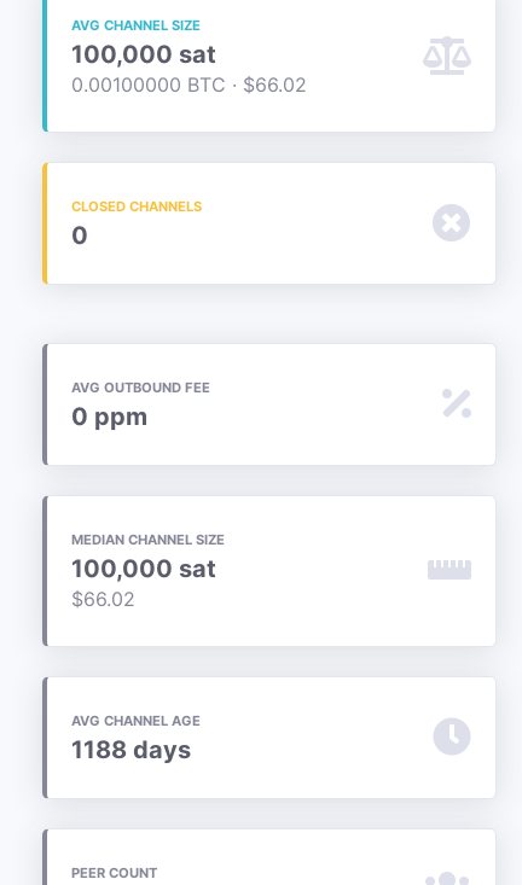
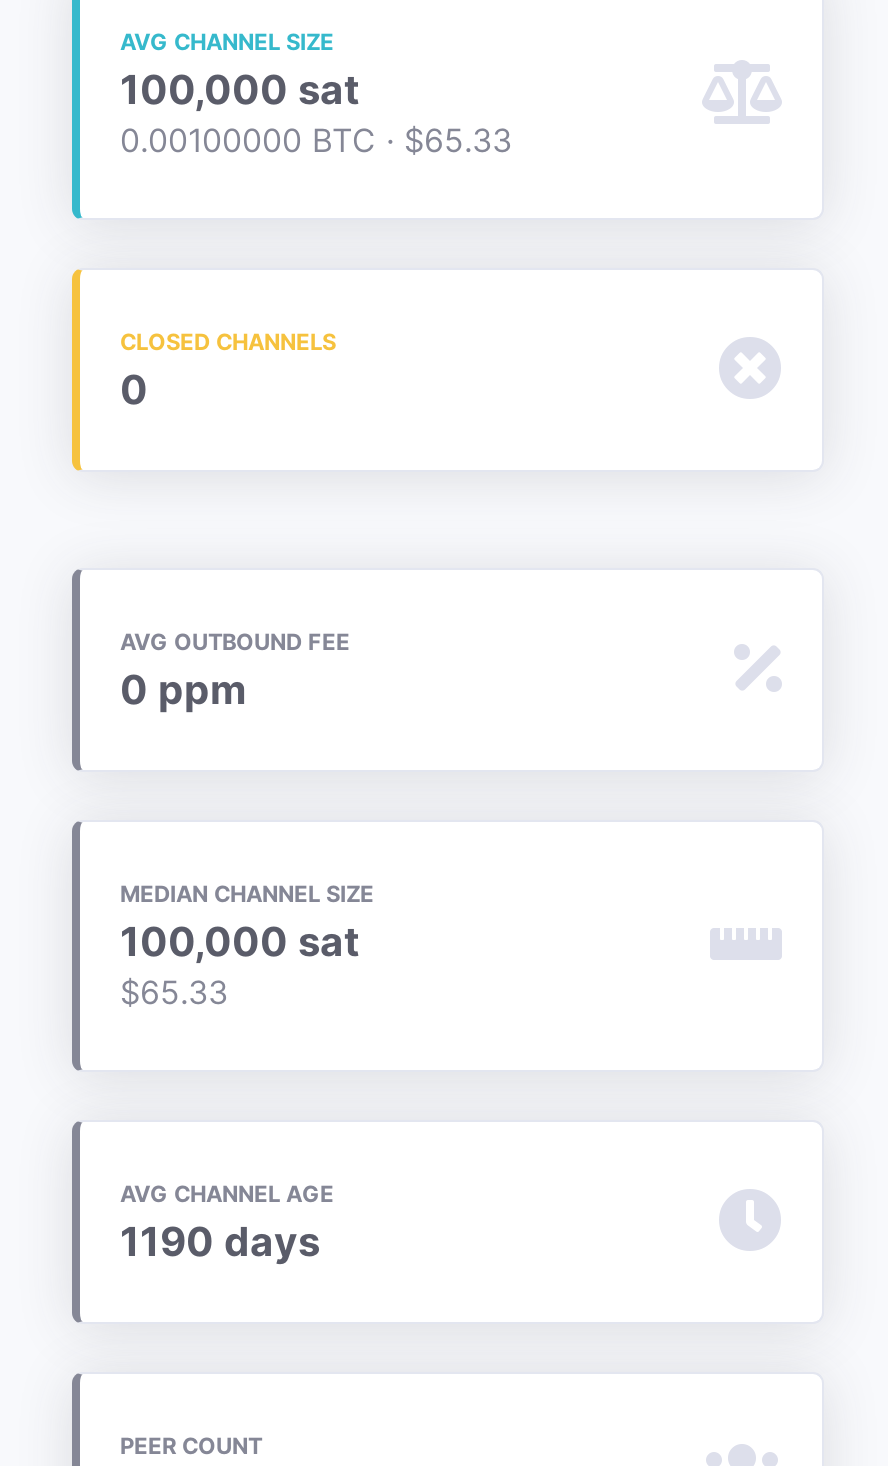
[71,72,307,97] 0.00100000 BTC · $66.02 -> [120,120,512,160] 0.00100000 BTC · $65.33
[71,587,135,611] $66.02 -> [120,972,228,1012] $65.33
[71,735,191,764] 1188 days -> [120,1218,320,1266] 1190 days

